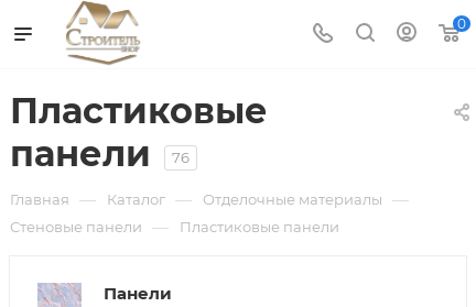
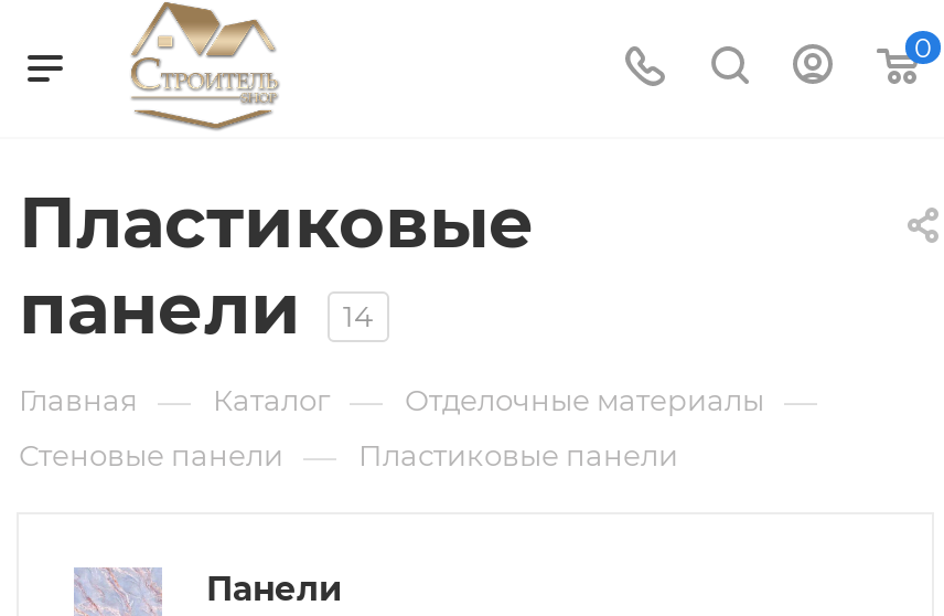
[10,132,190,175] панели 76 -> [19,265,374,351] панели 14

